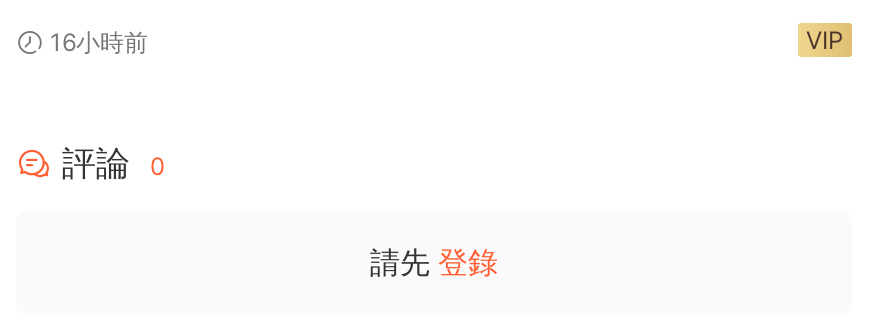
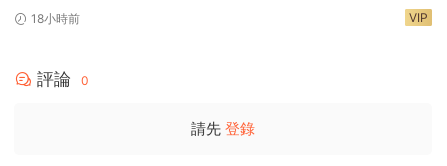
[44,28,148,58] 16小時前 -> [28,11,80,26] 18小時前

